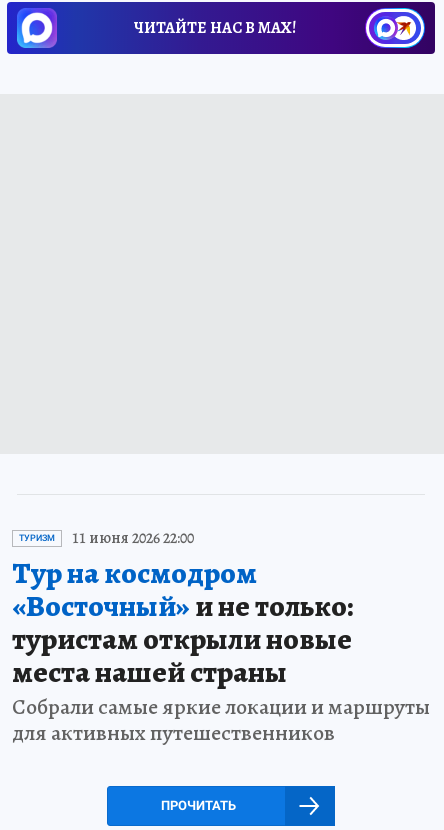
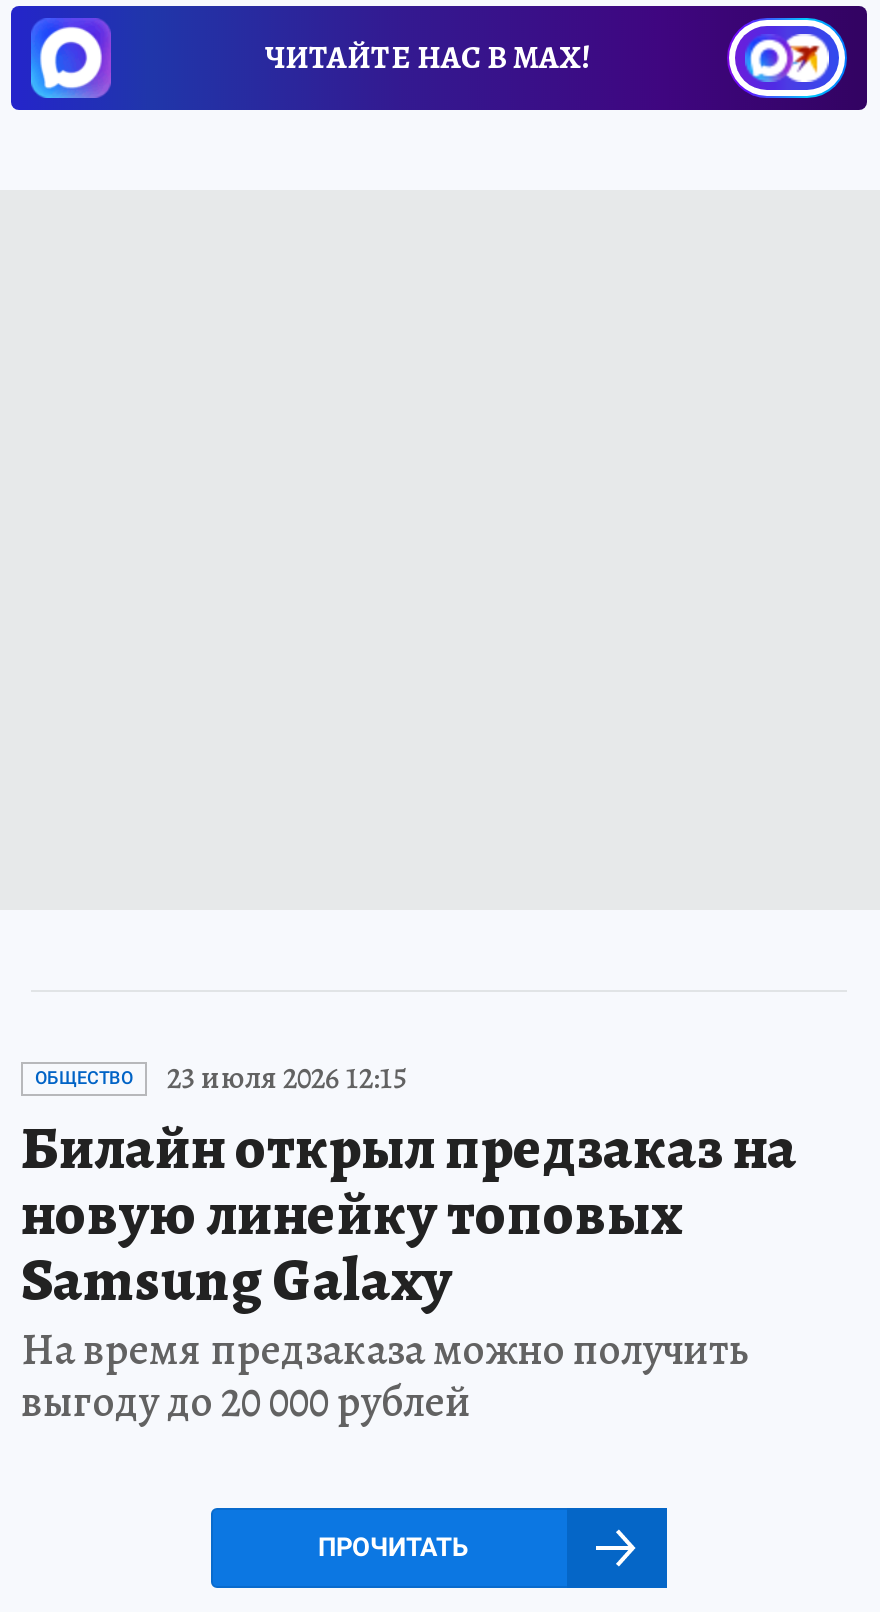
[12,527,430,748] ТУРИЗМ | 11 июня 2026 22:00 | Тур на космодром | «Восточный»и не только: | туристам открыли новые | места нашей страны | Собрали самые яркие локации и маршруты | для активных путешественников -> [21,1056,797,1432] ОБЩЕСТВО | 23 июля 2026 12:15 | Билайн открыл предзаказ на | новую линейку топовых | Samsung Galaxy | На время предзаказа можно получить | выгоду до 20 000 рублей

